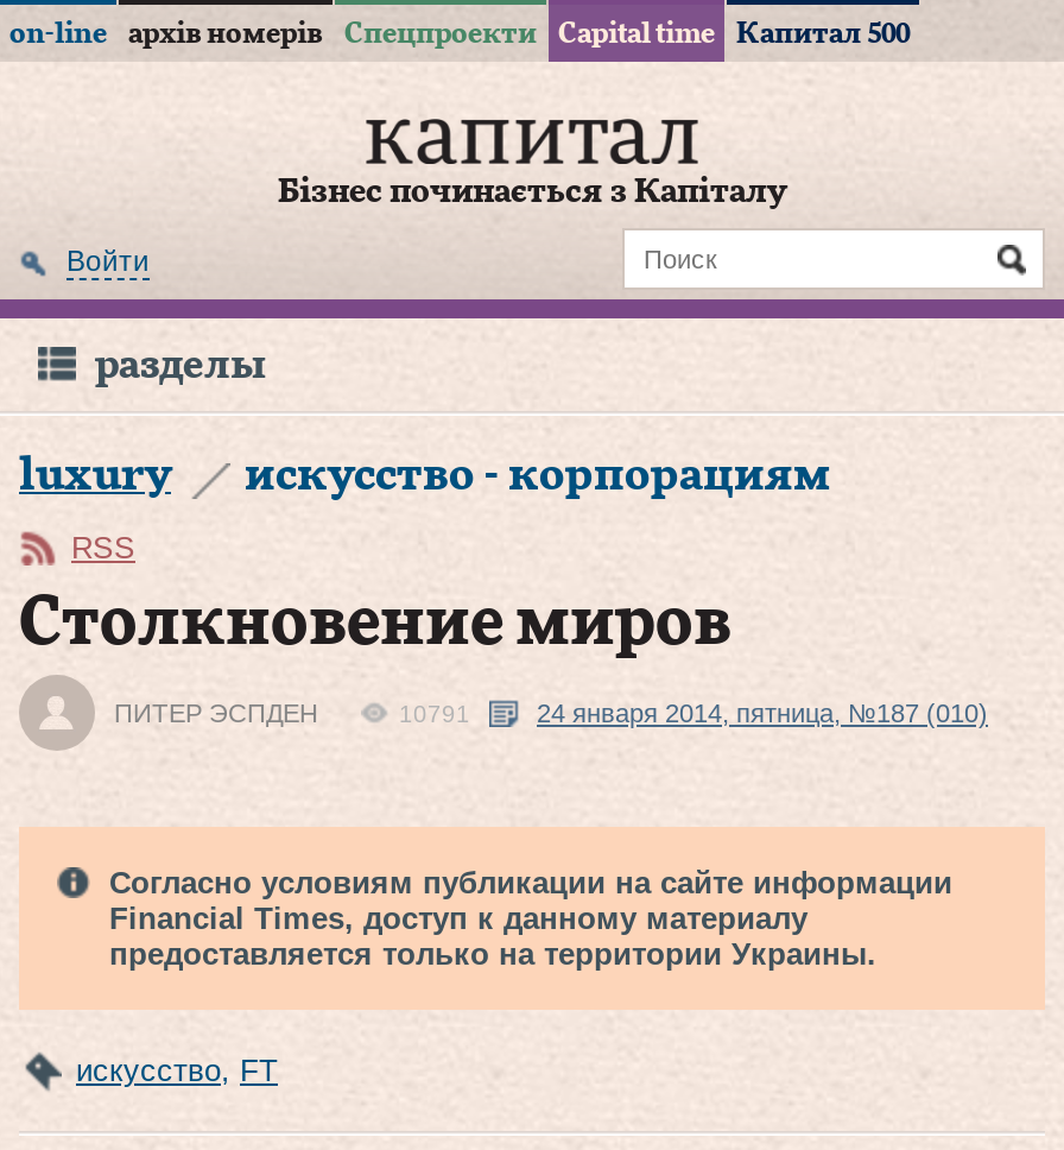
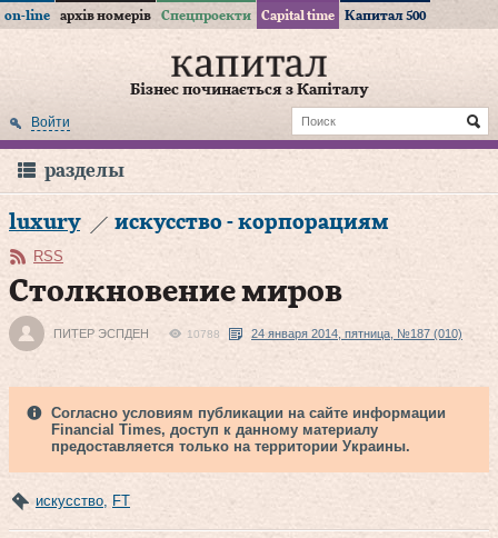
[399,701,470,727] 10791 -> [187,328,220,340] 10788

